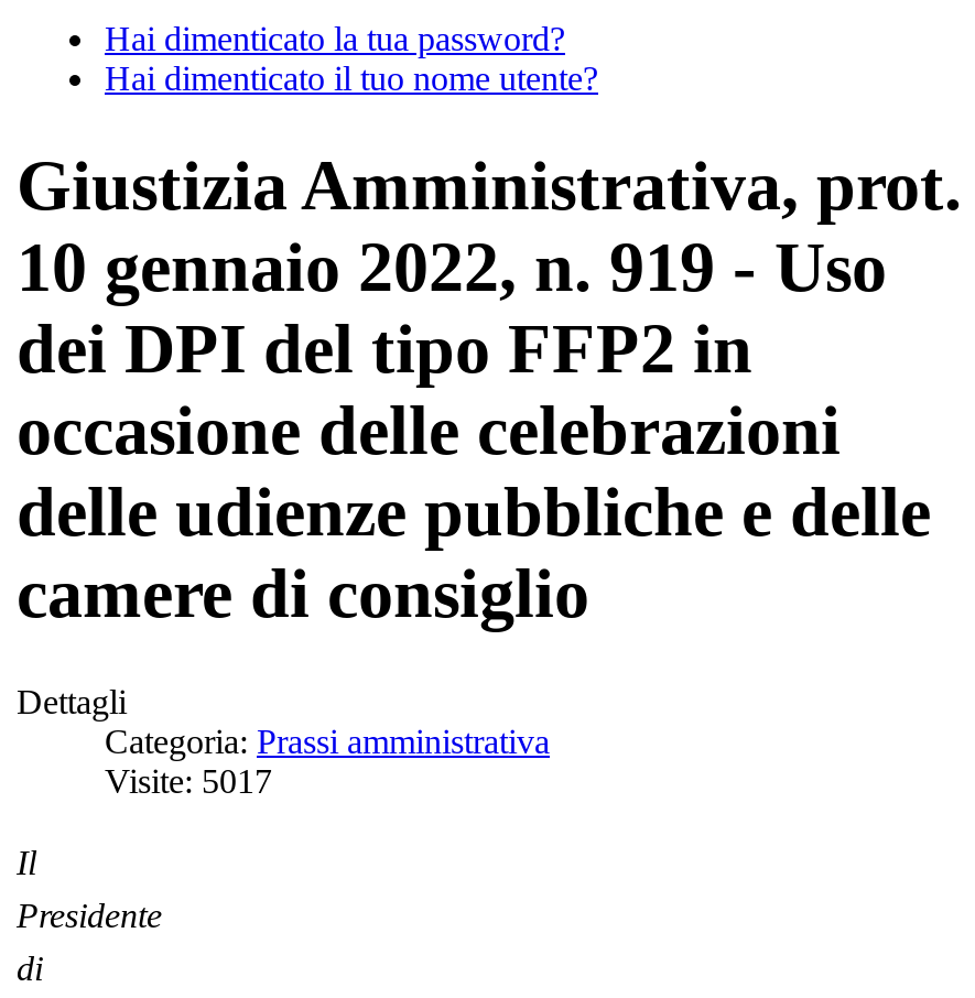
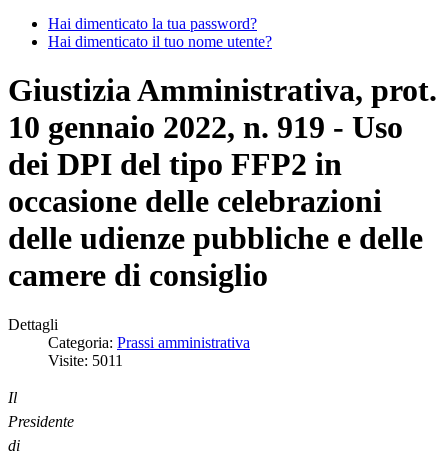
[105,761,272,799] Visite: 5017 -> [48,352,123,369] Visite: 5011

